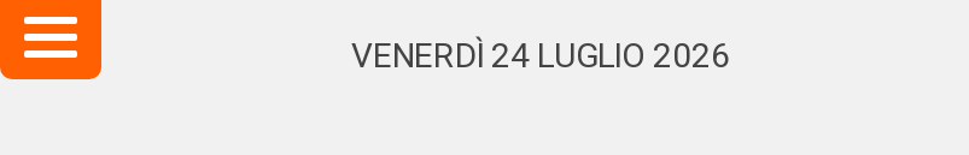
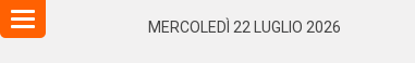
[351,36,730,74] VENERDÌ 24 LUGLIO 2026 -> [148,18,340,36] MERCOLEDÌ 22 LUGLIO 2026

